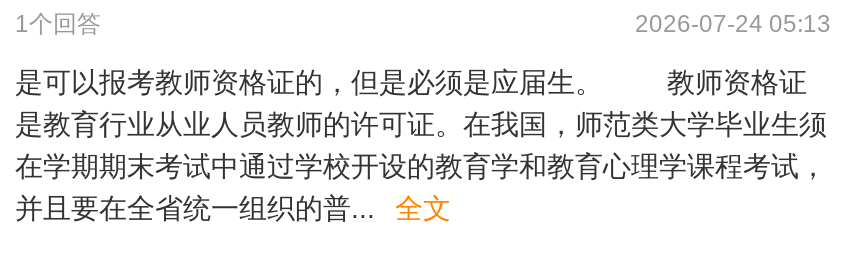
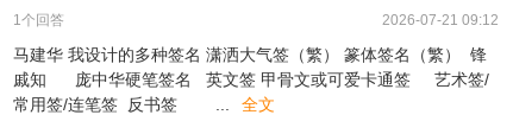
[635,10,831,38] 2026-07-24 05:13 -> [382,12,499,28] 2026-07-21 09:12
[15,66,827,224] 是可以报考教师资格证的，但是必须是应届生。 教师资格证 | 是教育行业从业人员教师的许可证。在我国，师范类大学毕业生须 | 在学期期末考试中通过学校开设的教育学和教育心理学课程考试， | 并且要在全省统一组织的普... -> [13,45,489,114] 马建华 我设计的多种签名 潇洒大气签（繁） 篆体签名（繁） 锋 | 戚知 庞中华硬笔签名 英文签 甲骨文或可爱卡通签 艺术签/ | 常用签/连笔签 反书签...

